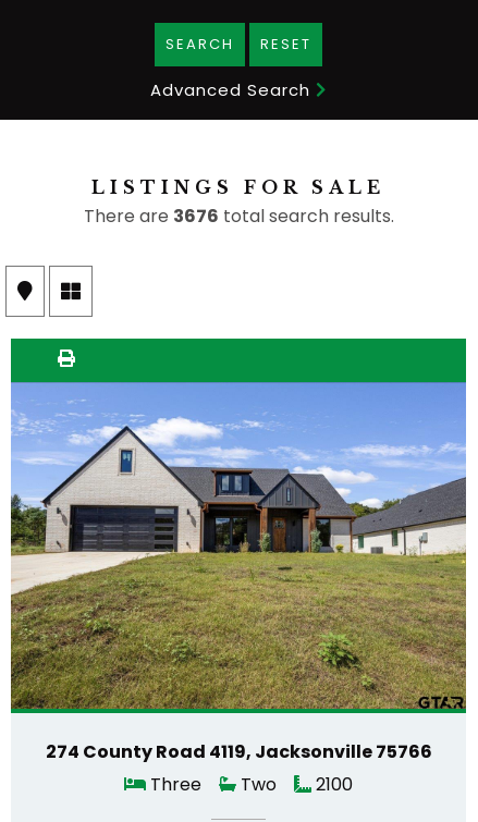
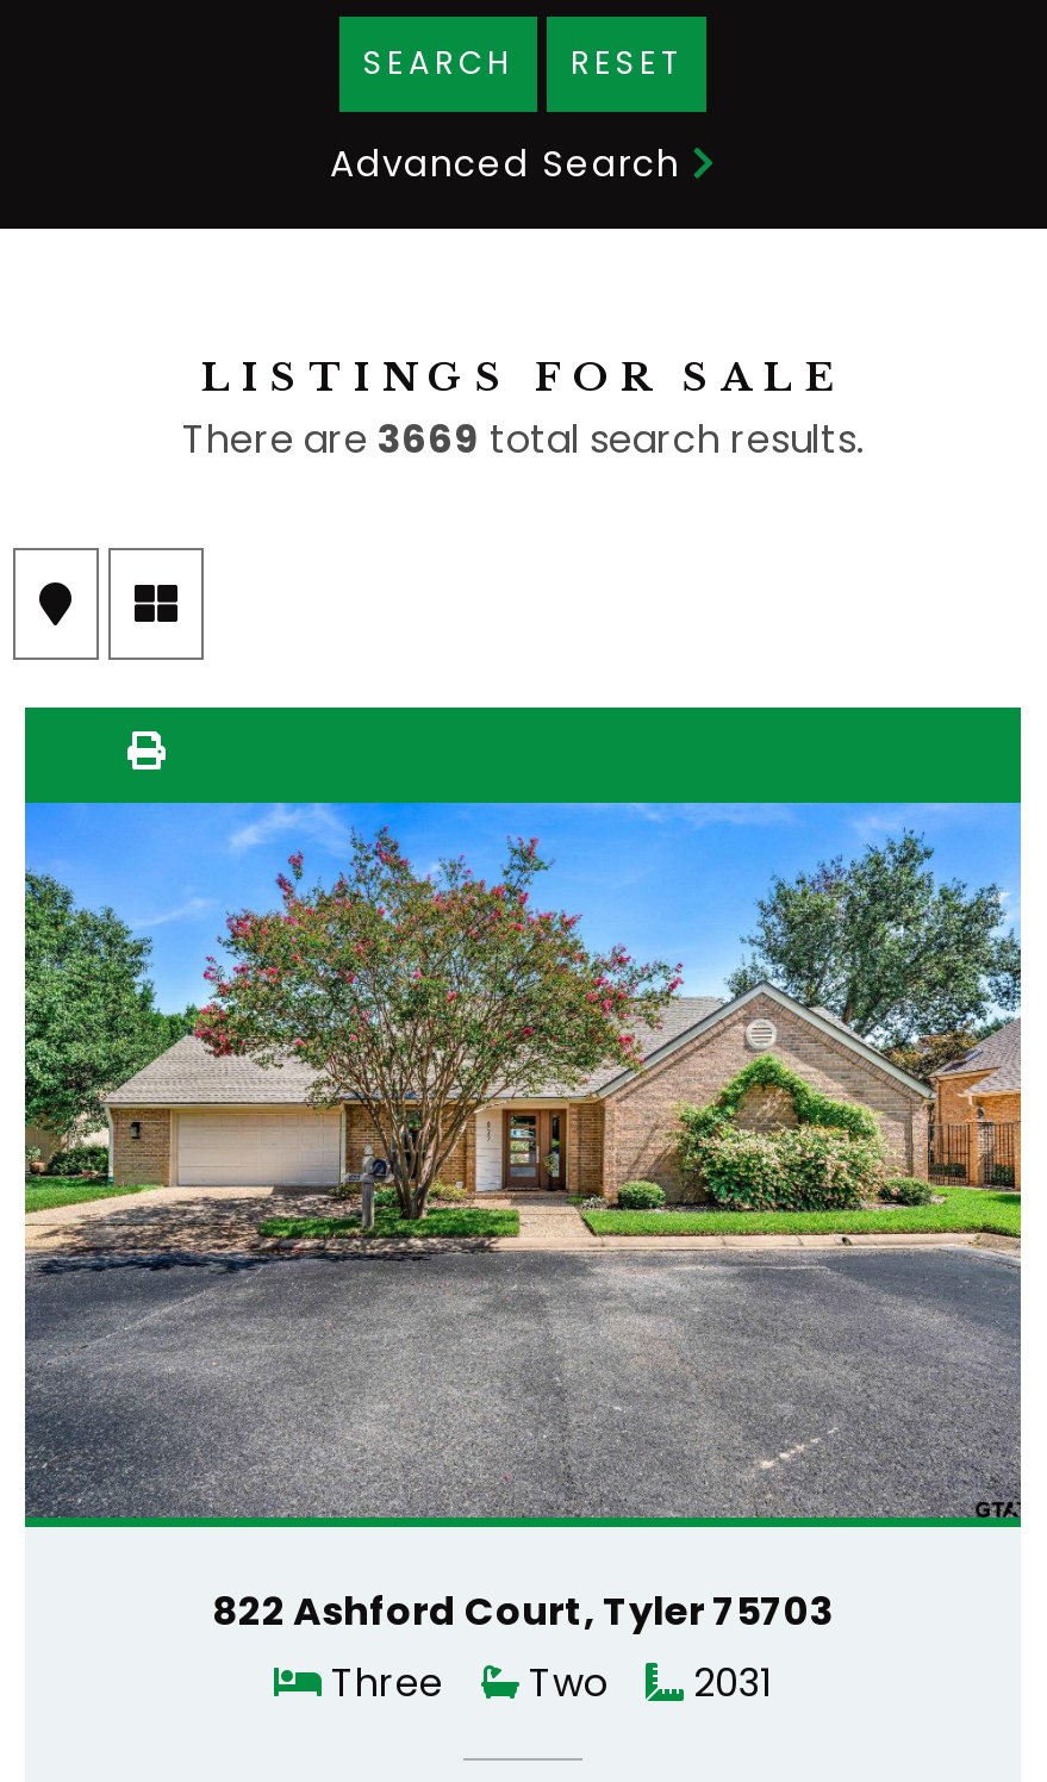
[83,204,394,229] There are 3676 total search results. -> [182,413,864,467] There are 3669 total search results.
[11,382,467,765] [image] | 274 County Road 4119, Jacksonville 75766 -> [23,803,1023,1640] [image] | 822 Ashford Court, Tyler 75703
[146,772,353,797] Three Two 2100 -> [322,1656,772,1711] Three Two 2031

